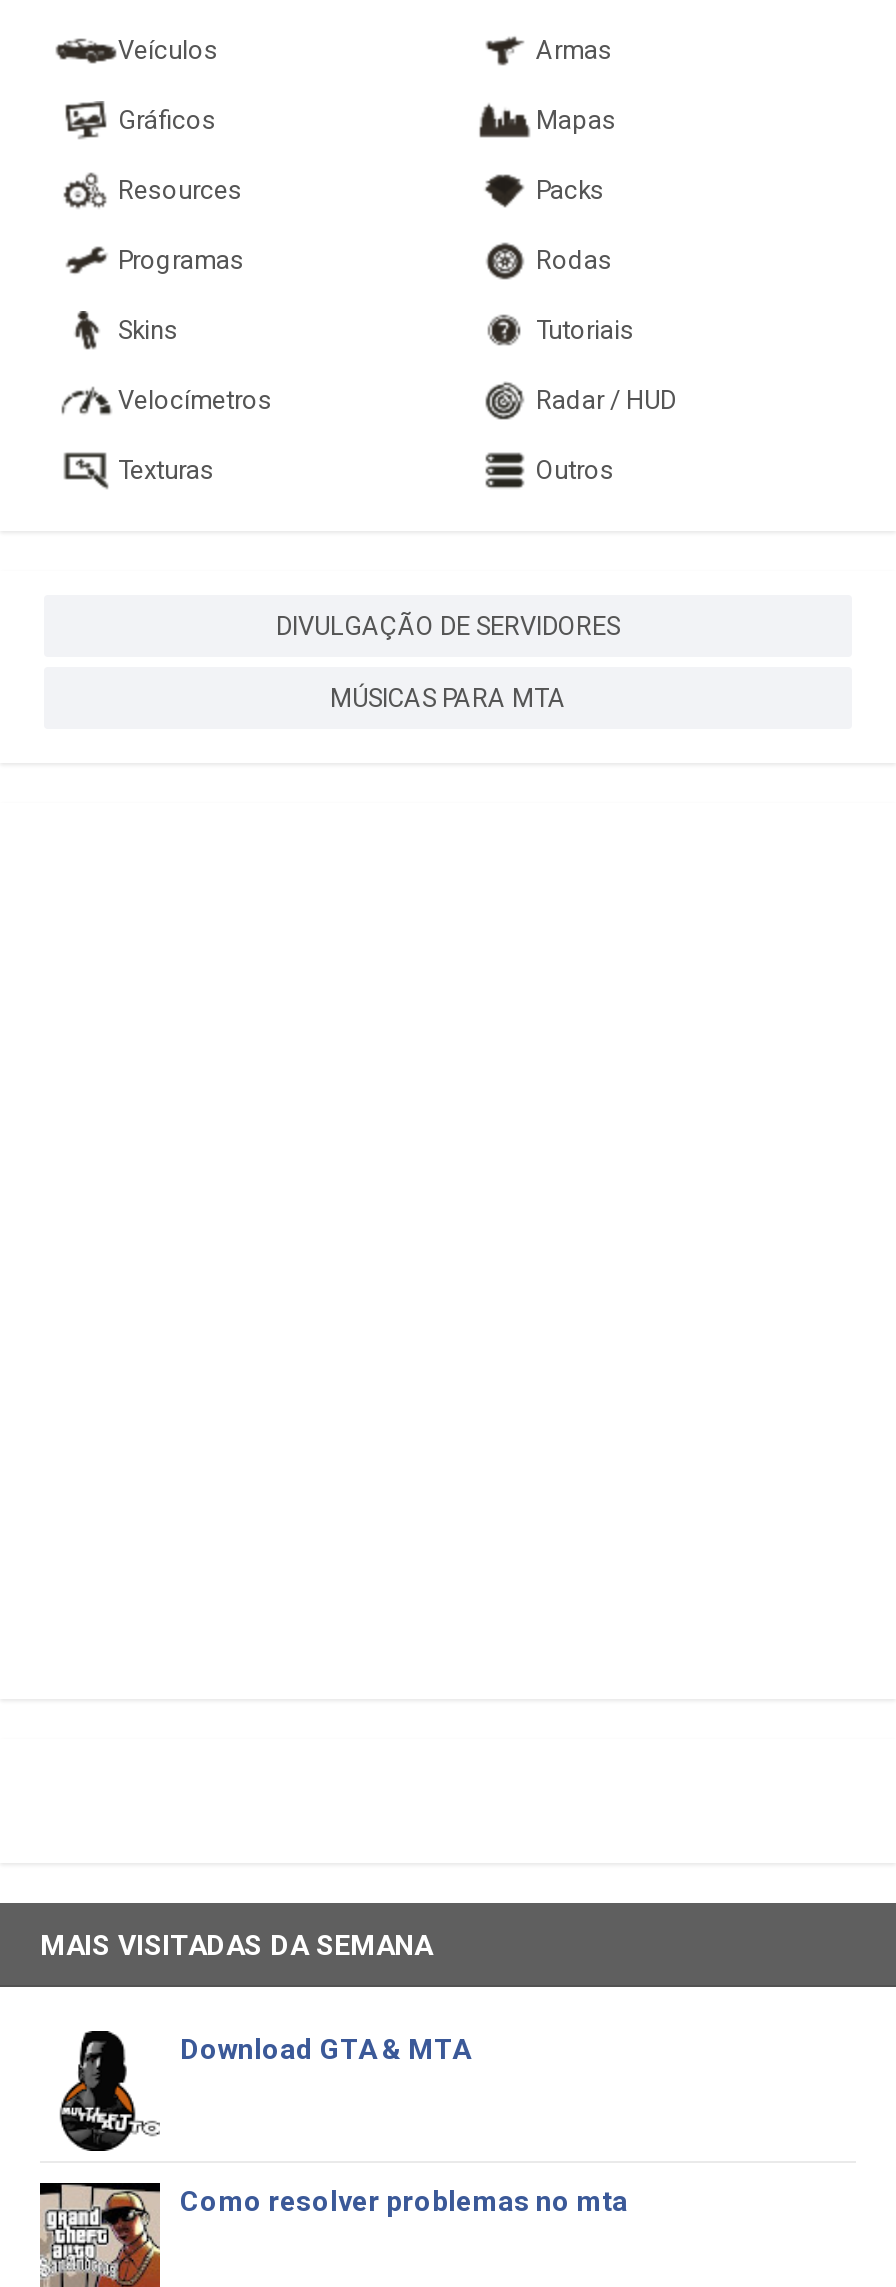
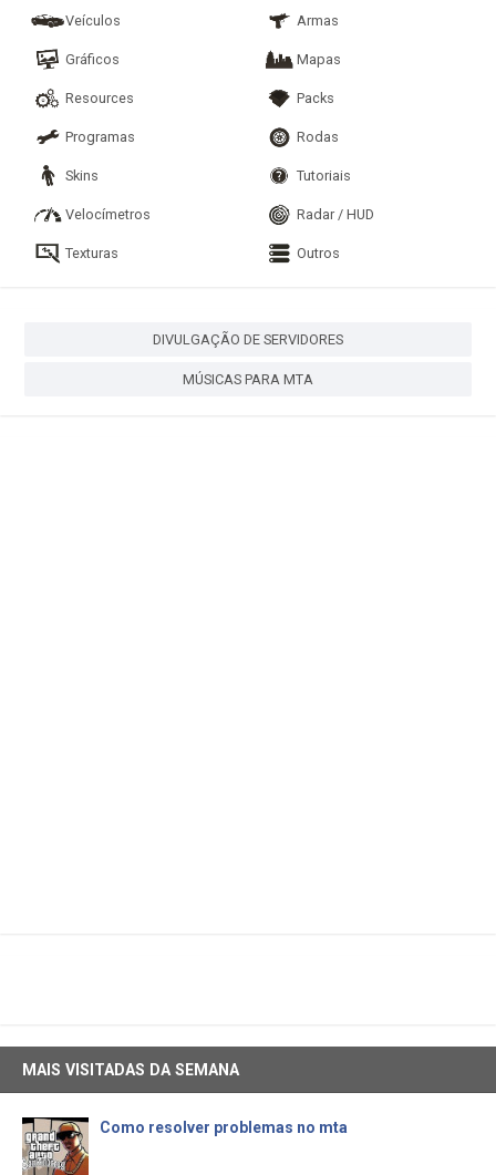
[40,2029,470,2153] [image] | Download GTA & MTA -> none

